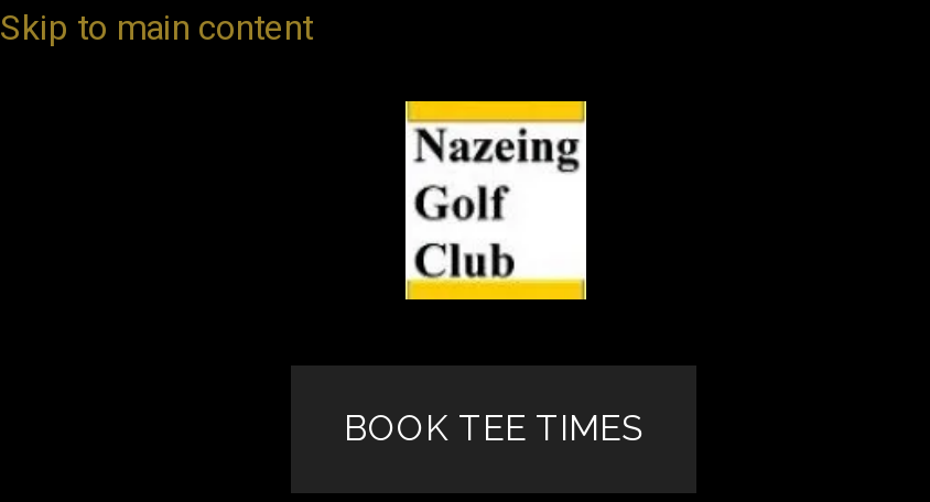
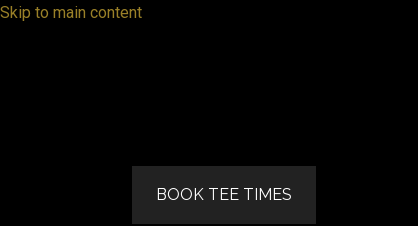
[403,99,588,302] [image] -> none

